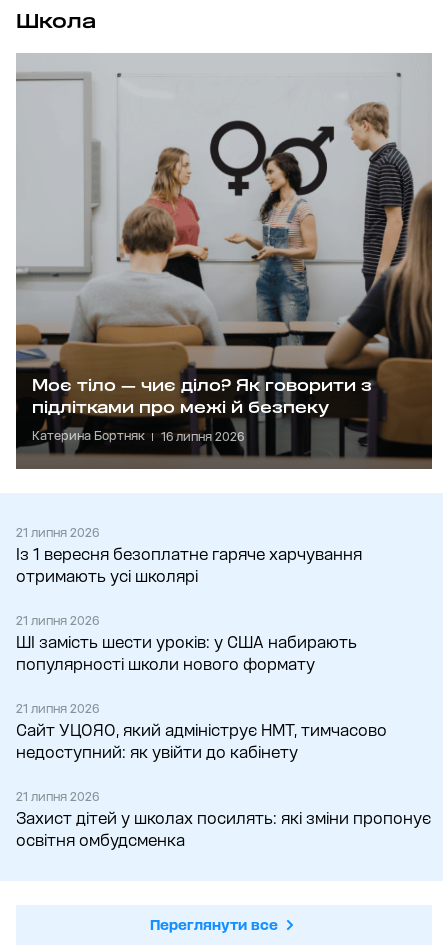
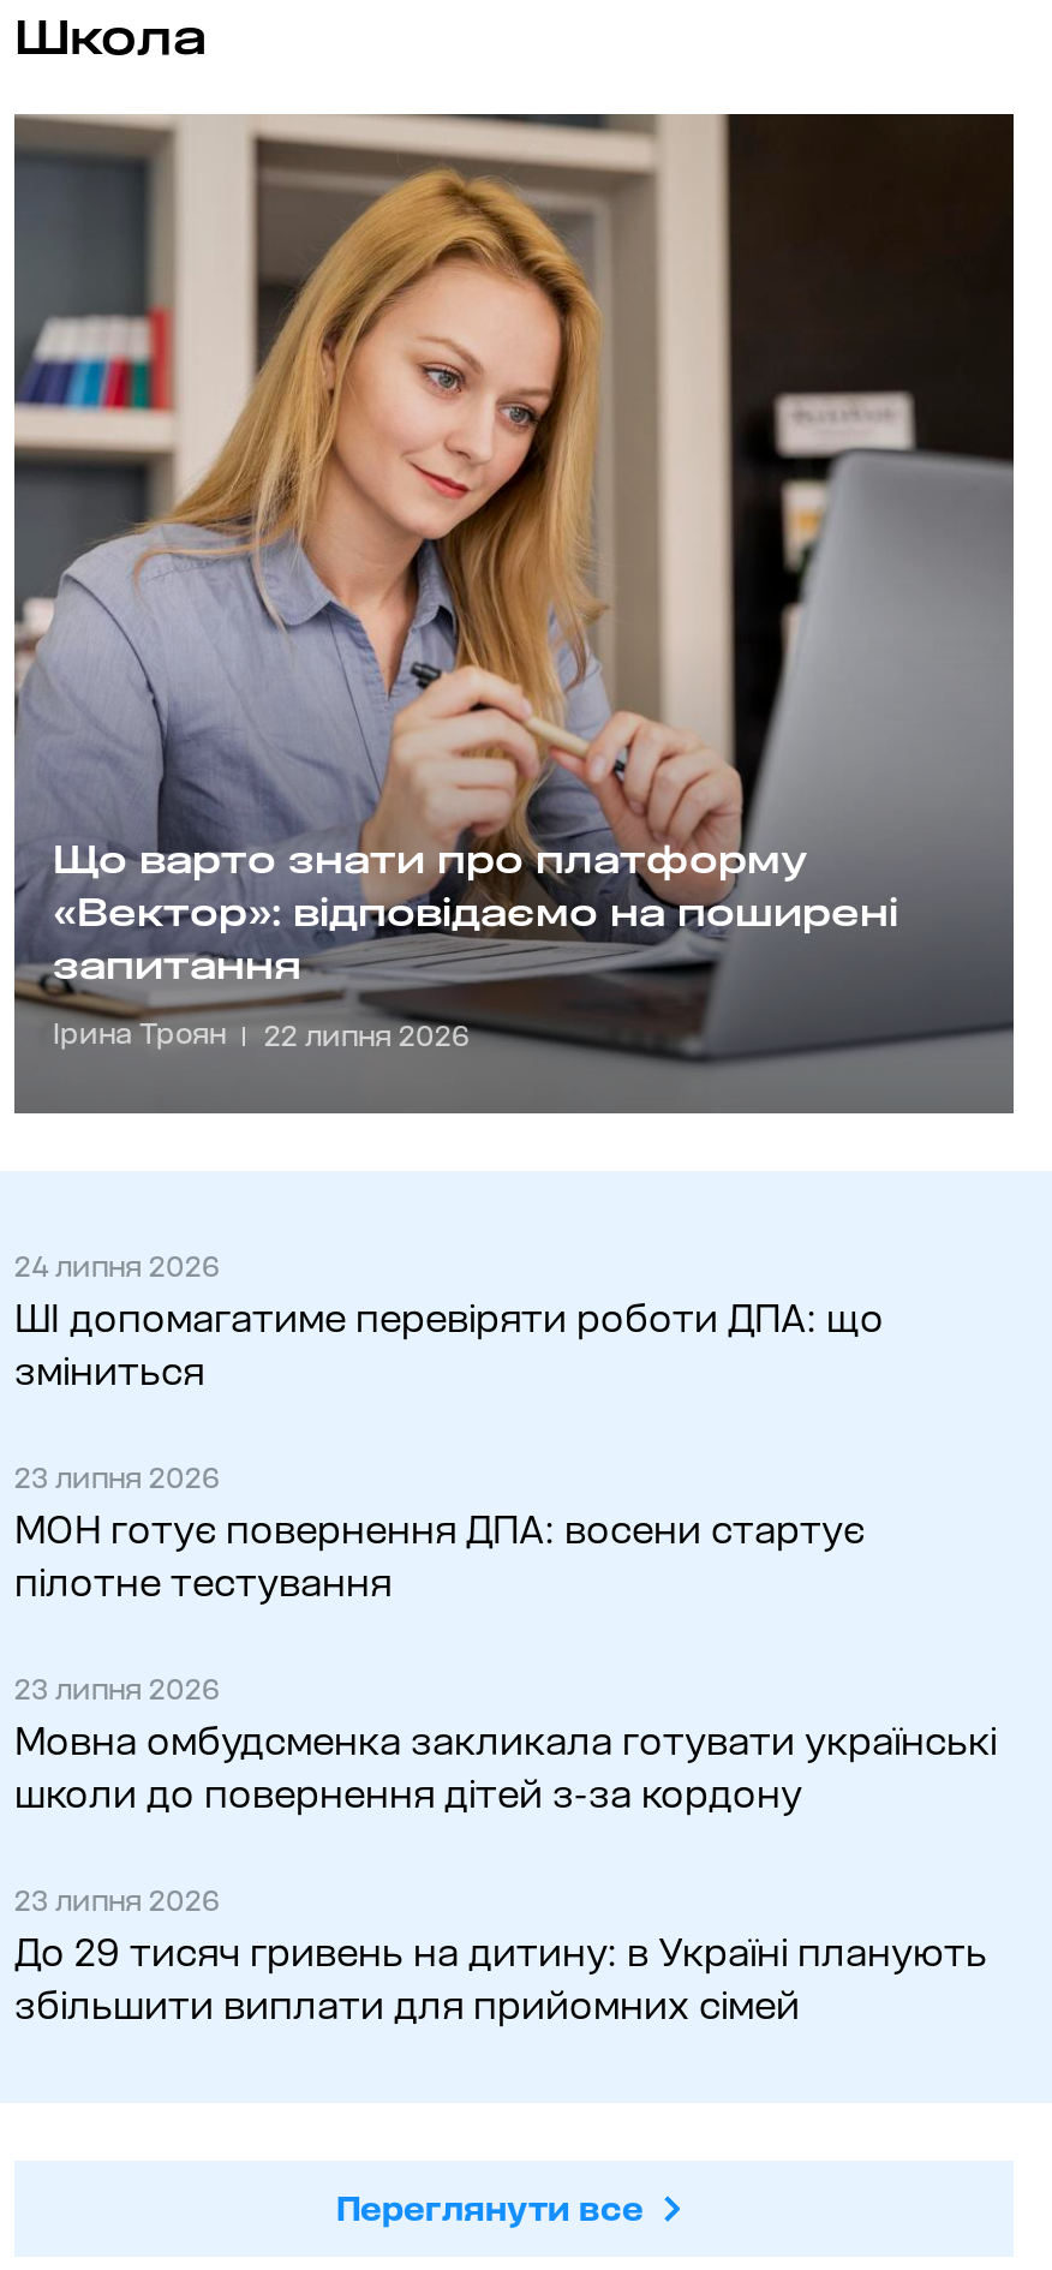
[15,53,433,467] [image] | Моє тіло — чиє діло? Як говорити з | підлітками про межі й безпеку -> [12,112,1016,1111] [image] | Що варто знати про платформу | «Вектор»: відповідаємо на поширені | запитання
[32,430,244,443] Катерина Бортняк | 16 липня 2026 -> [53,1020,468,1051] Ірина Троян | 22 липня 2026
[16,527,362,584] 21 липня 2026 | Із 1 вересня безоплатне гаряче харчування | отримають усі школярі -> [14,1253,884,1390] 24 липня 2026 | ШІ допомагатиме перевіряти роботи ДПА: що | зміниться
[16,615,357,672] 21 липня 2026 | ШІ замість шести уроків: у США набирають | популярності школи нового формату -> [14,1465,865,1601] 23 липня 2026 | МОН готує повернення ДПА: восени стартує | пілотне тестування
[16,703,387,760] 21 липня 2026 | Сайт УЦОЯО, який адмініструє НМТ, тимчасово | недоступний: як увійти до кабінету -> [14,1676,997,1813] 23 липня 2026 | Мовна омбудсменка закликала готувати українські | школи до повернення дітей з-за кордону
[16,791,431,848] 21 липня 2026 | Захист дітей у школах посилять: які зміни пропонує | освітня омбудсменка -> [14,1887,987,2024] 23 липня 2026 | До 29 тисяч гривень на дитину: в Україні планують | збільшити виплати для прийомних сімей

